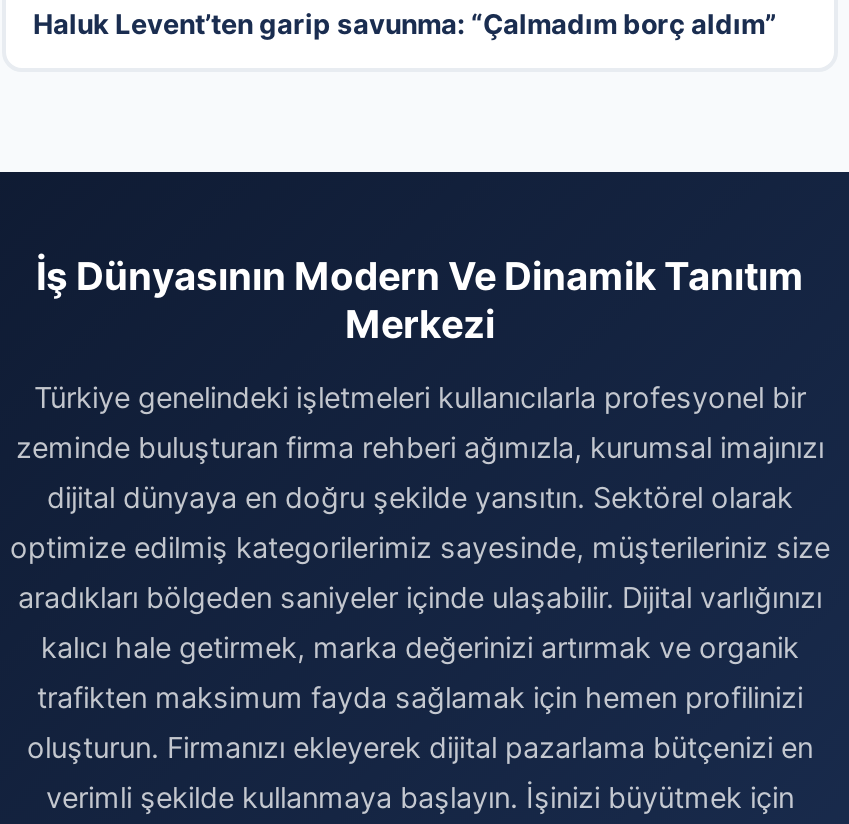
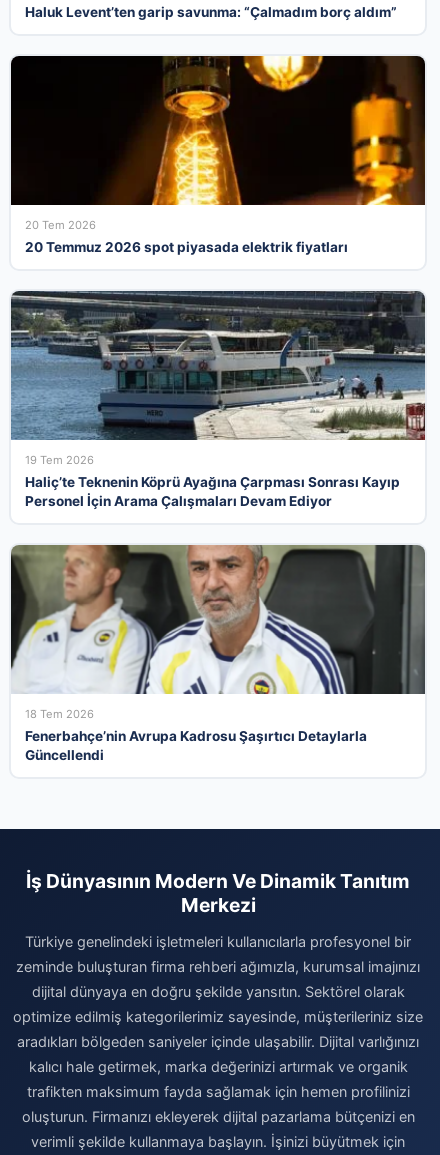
none -> [10,55,426,255] [image] | 20 Tem 2026 | 20 Temmuz 2026 spot piyasada elektrik fiyatları
none -> [10,290,426,509] [image] | 19 Tem 2026 | Haliç’te Teknenin Köprü Ayağına Çarpması Sonrası Kayıp | Personel İçin Arama Çalışmaları Devam Ediyor
none -> [10,544,426,763] [image] | 18 Tem 2026 | Fenerbahçe’nin Avrupa Kadrosu Şaşırtıcı Detaylarla | Güncellendi

